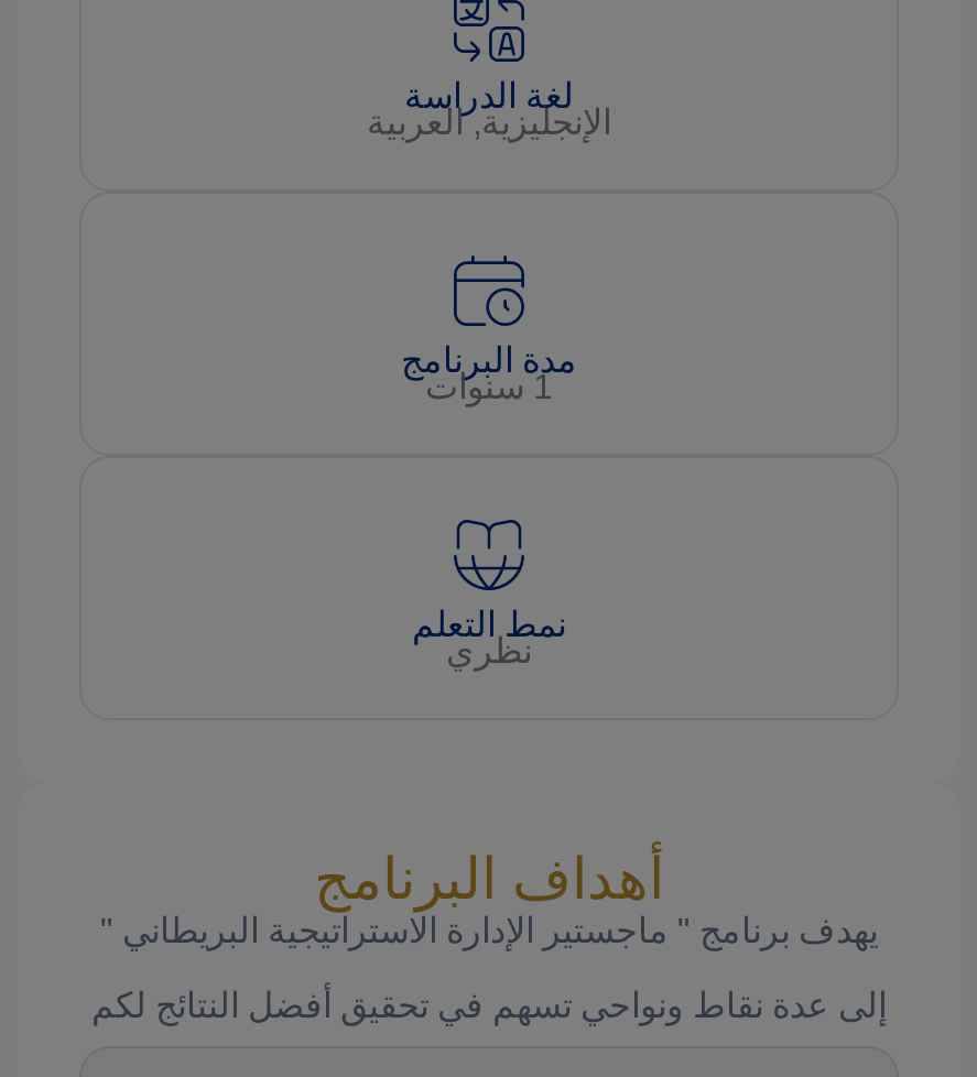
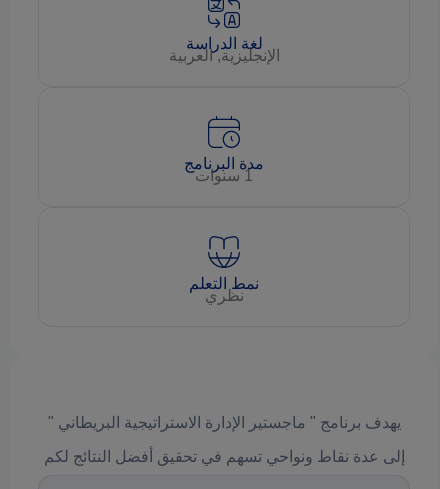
[314,846,664,912] أهداف البرنامج -> none

